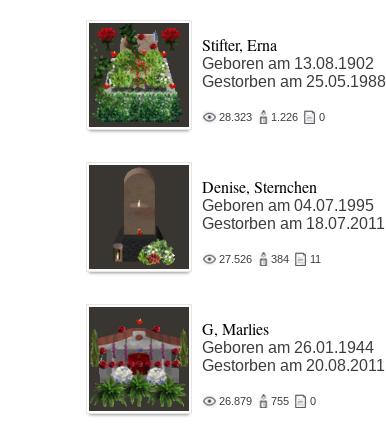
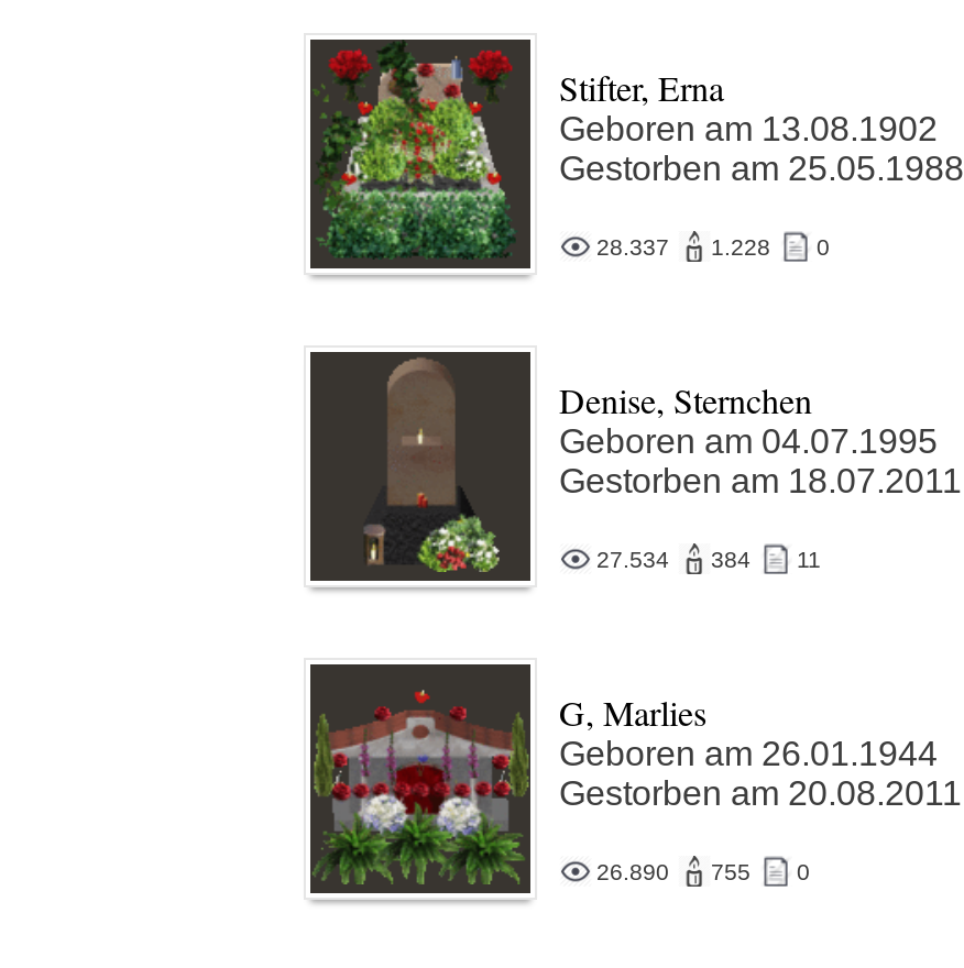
[219,111,252,123] 28.323 -> [596,233,669,260] 28.337
[271,111,298,123] 1.226 -> [711,233,770,260] 1.228
[219,253,321,265] 27.526 384 11 -> [596,546,821,572] 27.534 384 11
[219,395,316,407] 26.879 755 0 -> [596,858,810,884] 26.890 755 0

